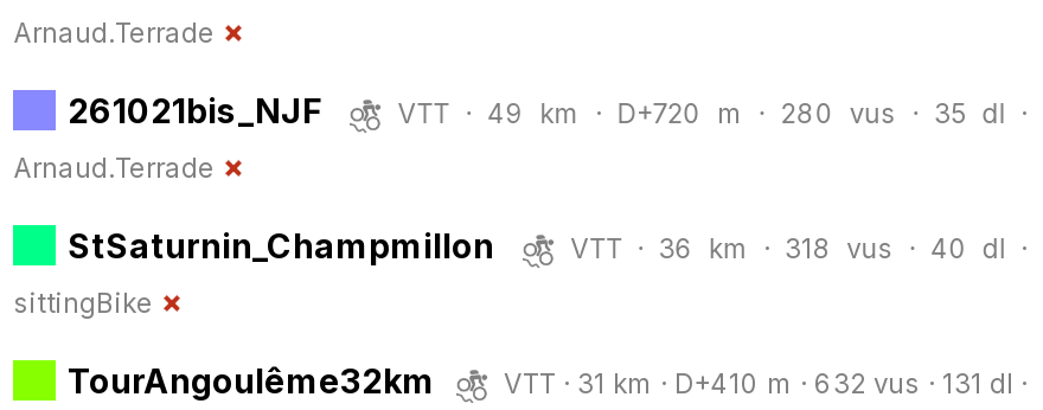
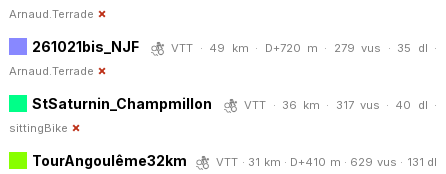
[398,96,1028,129] VTT · 49 km · D+720 m · 280 vus · 35 dl · -> [171,40,437,54] VTT · 49 km · D+720 m · 279 vus · 35 dl ·
[570,231,1028,264] VTT · 36 km · 318 vus · 40 dl · -> [244,97,437,111] VTT · 36 km · 317 vus · 40 dl ·
[504,366,1028,399] VTT · 31 km · D+410 m · 632 vus · 131 dl · -> [216,154,437,168] VTT · 31 km · D+410 m · 629 vus · 131 dl

